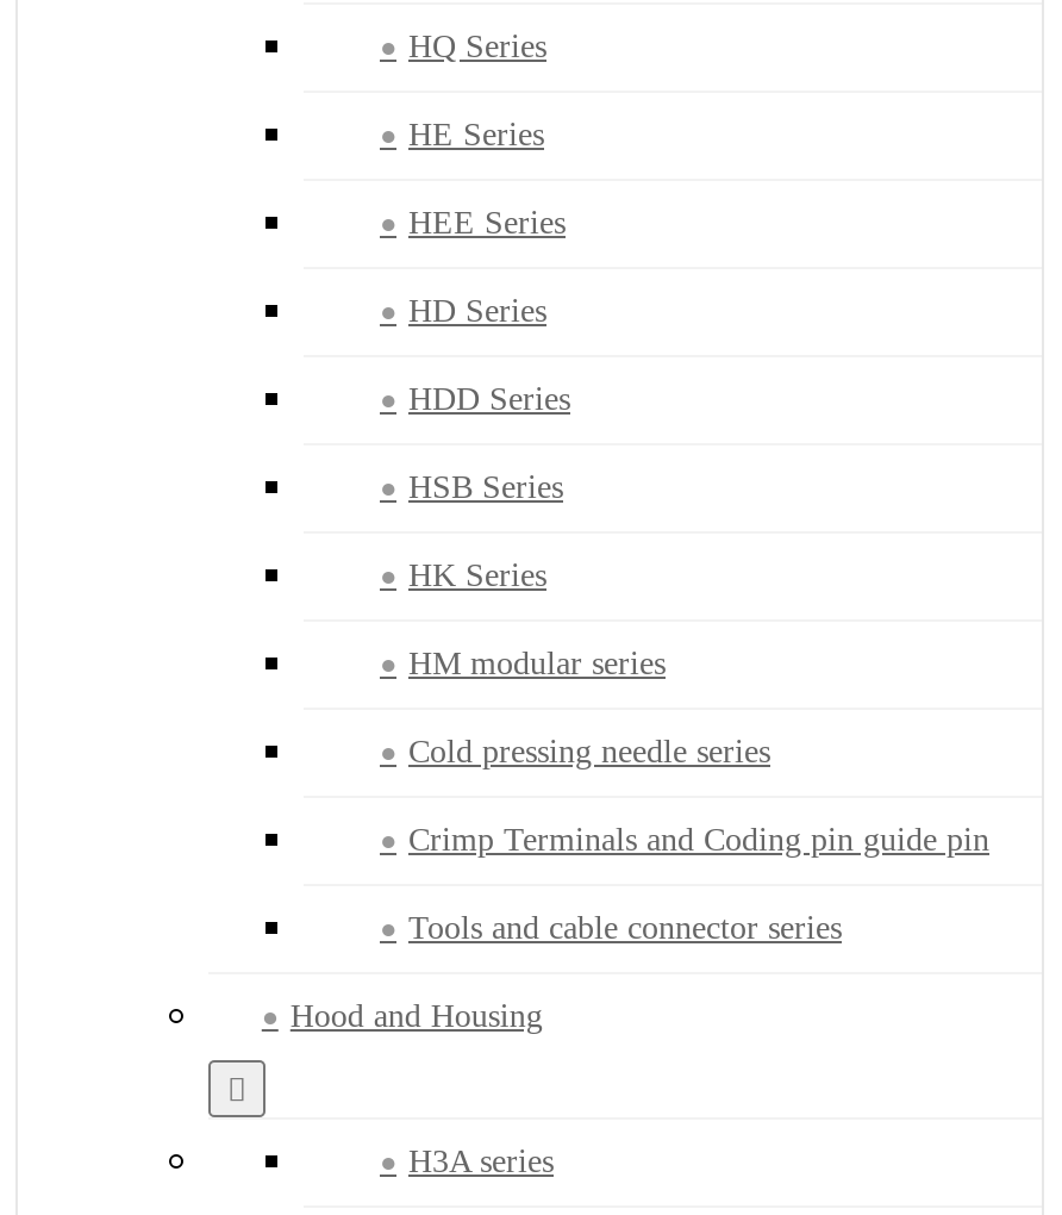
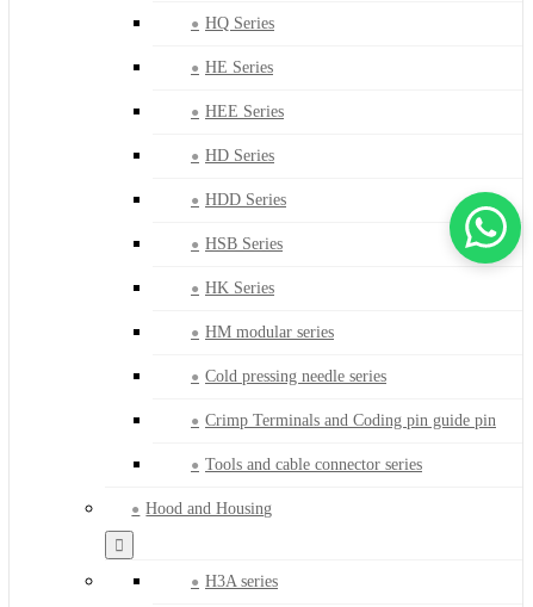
none -> [447,191,523,267] [image]

